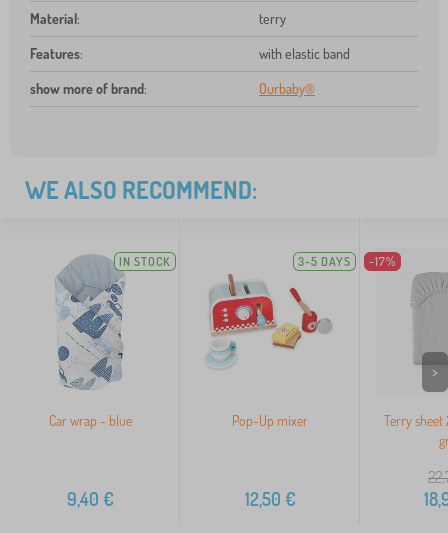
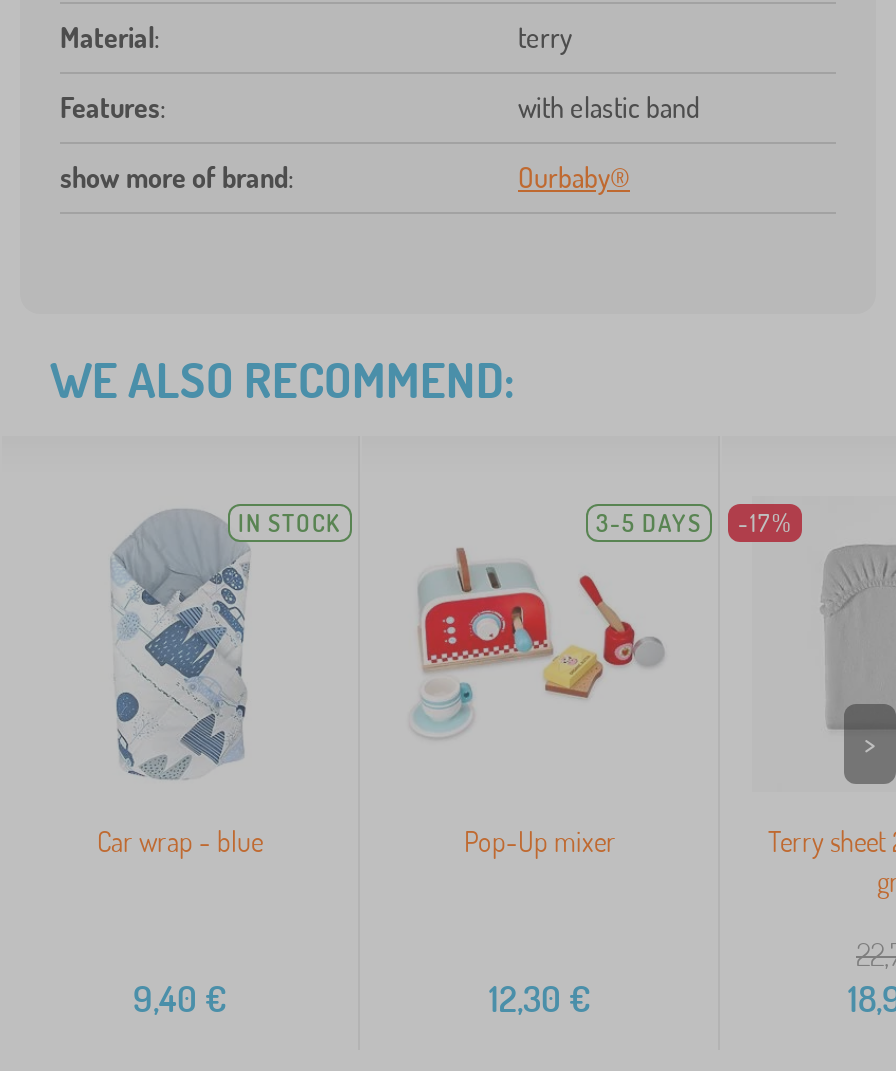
[244,488,295,510] 12,50 € -> [489,976,591,1020] 12,30 €

